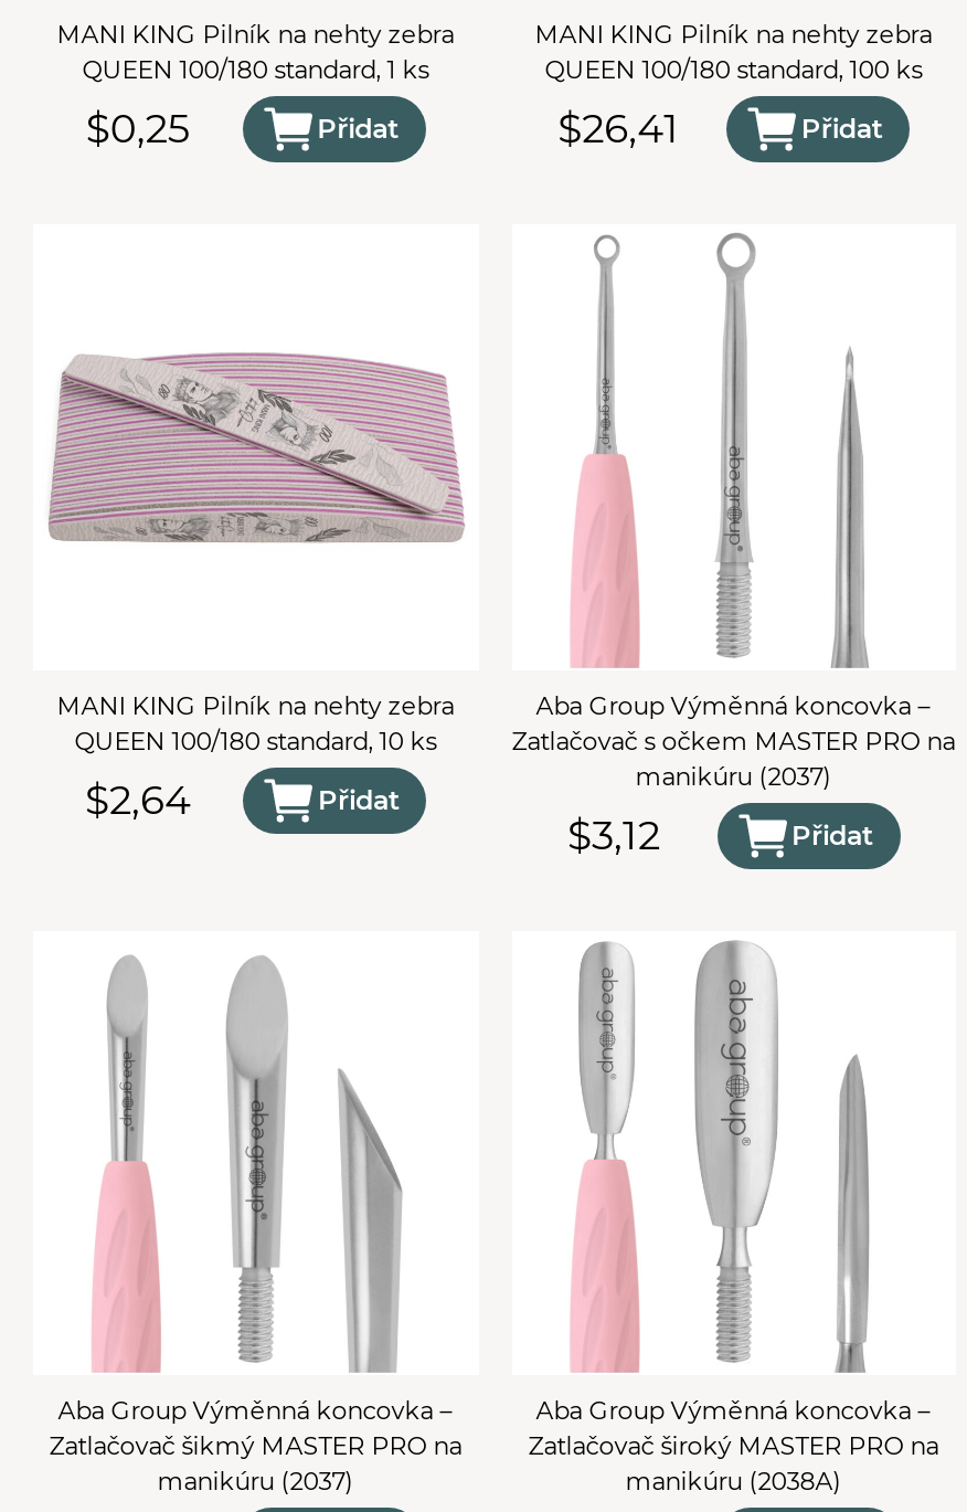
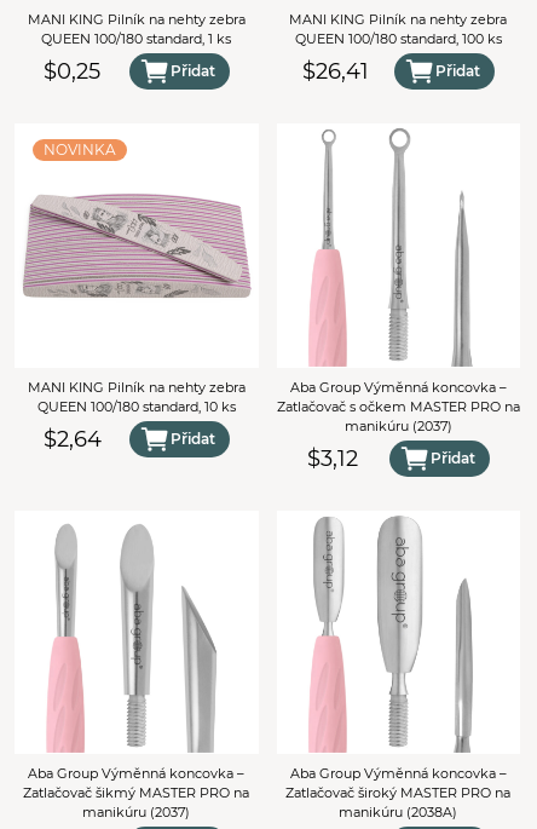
none -> [44,140,116,159] NOVINKA

